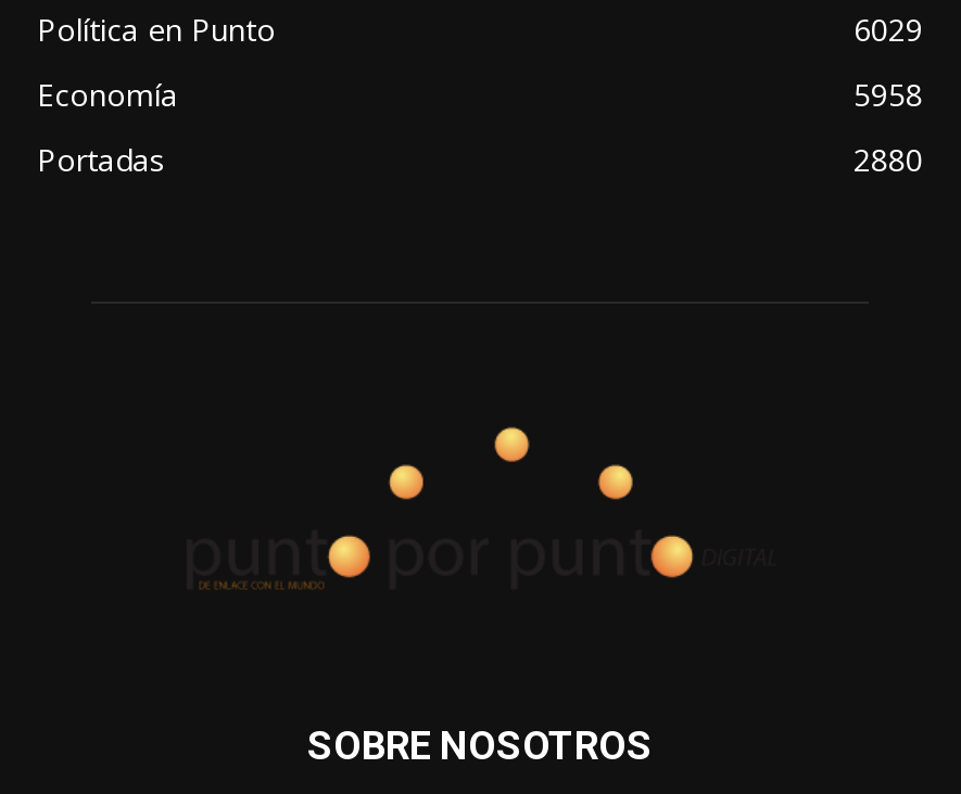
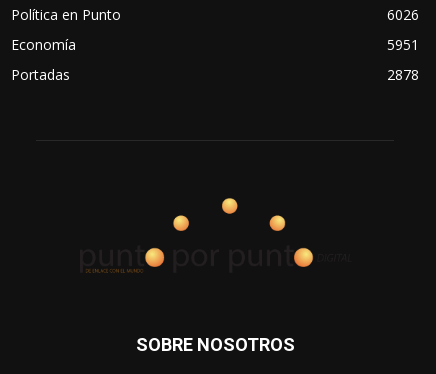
[853,9,923,51] 6029 -> [387,5,419,24] 6026
[853,74,923,116] 5958 -> [387,35,419,54] 5951
[853,139,923,181] 2880 -> [387,65,419,84] 2878

